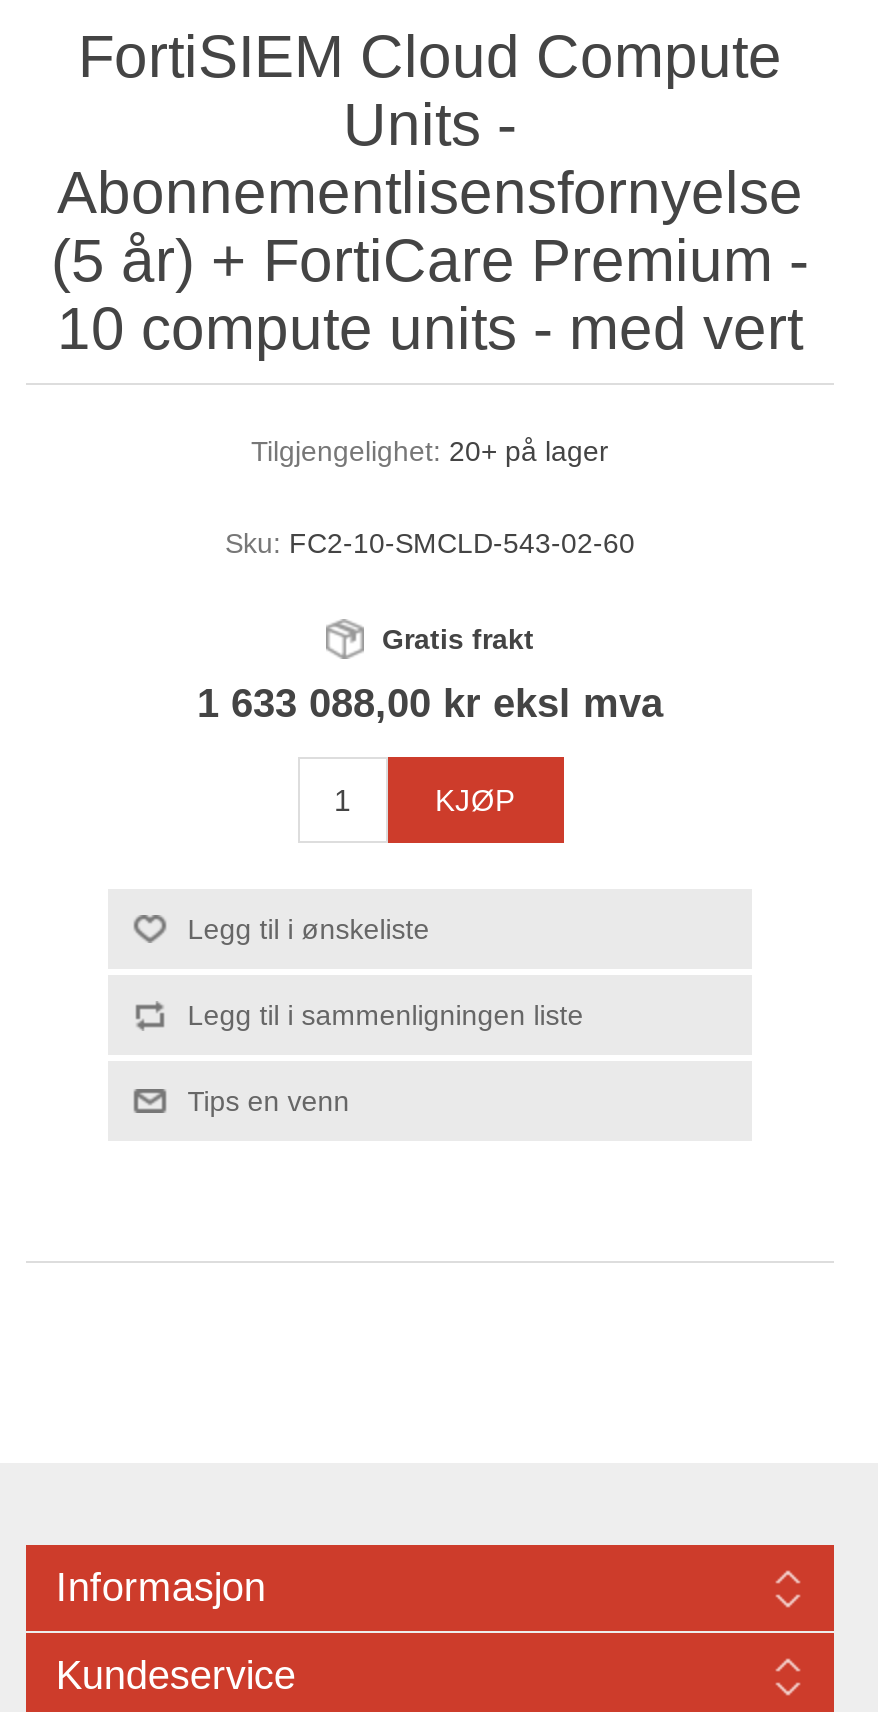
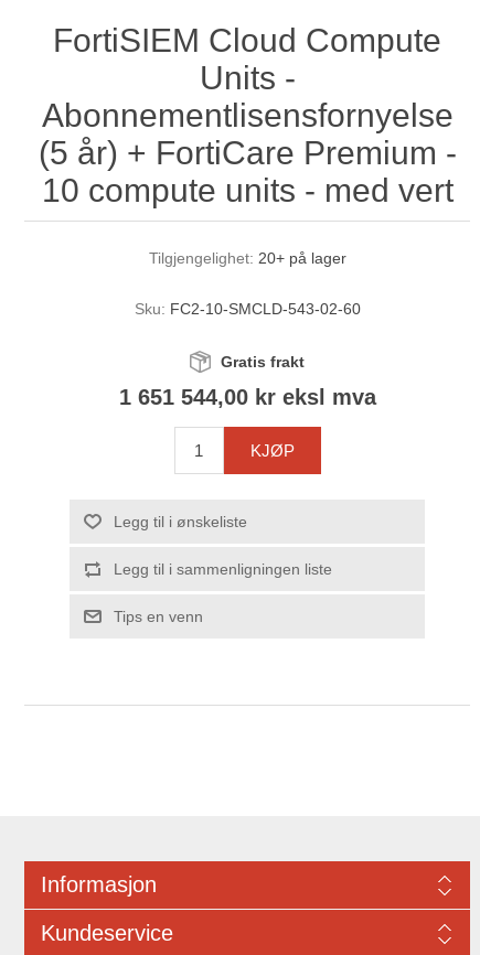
[197,681,663,725] 1 633 088,00 kr eksl mva -> [119,385,376,409] 1 651 544,00 kr eksl mva

